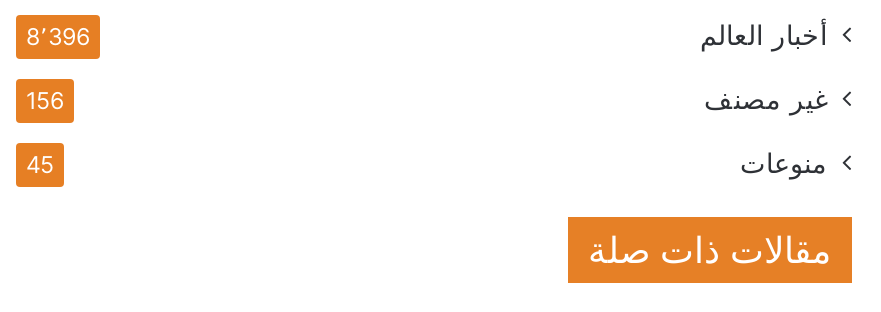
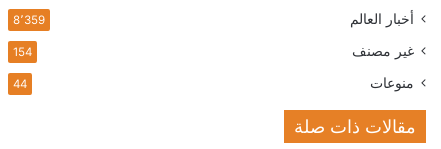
[26,23,90,51] 8٬396 -> [13,13,45,27] 8٬359
[26,87,64,115] 156 -> [13,45,32,59] 154
[26,151,54,179] 45 -> [13,77,27,91] 44

